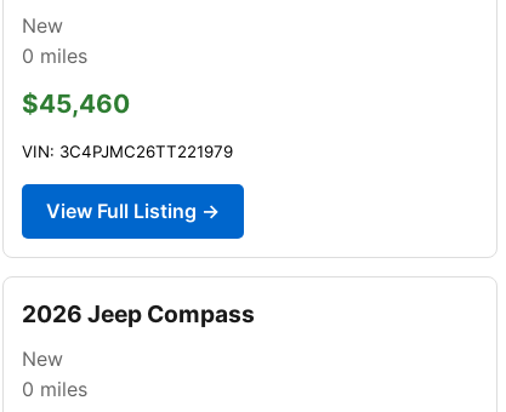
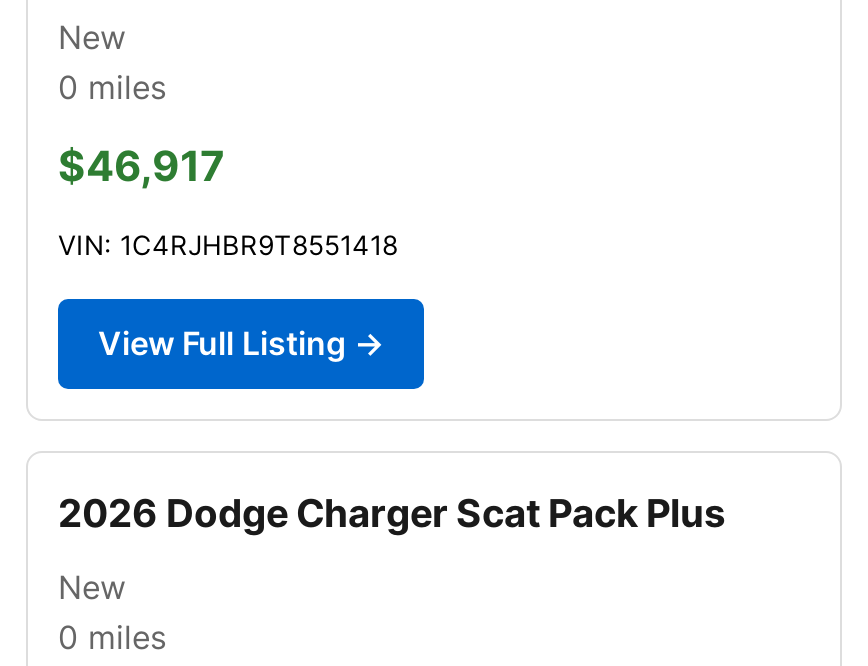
[22,88,130,119] $45,460 -> [58,141,224,191] $46,917
[22,142,233,161] VIN: 3C4PJMC26TT221979 -> [58,229,398,261] VIN: 1C4RJHBR9T8551418
[22,299,255,328] 2026 Jeep Compass -> [58,489,726,537] 2026 Dodge Charger Scat Pack Plus

